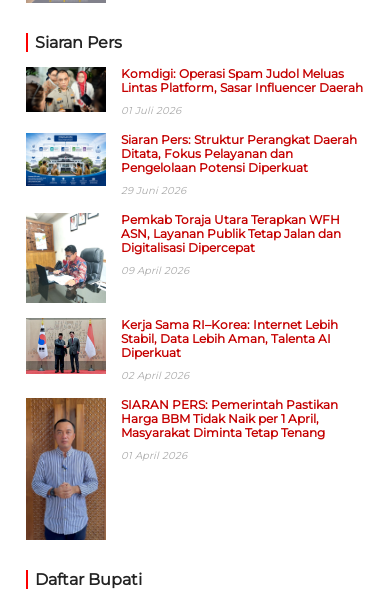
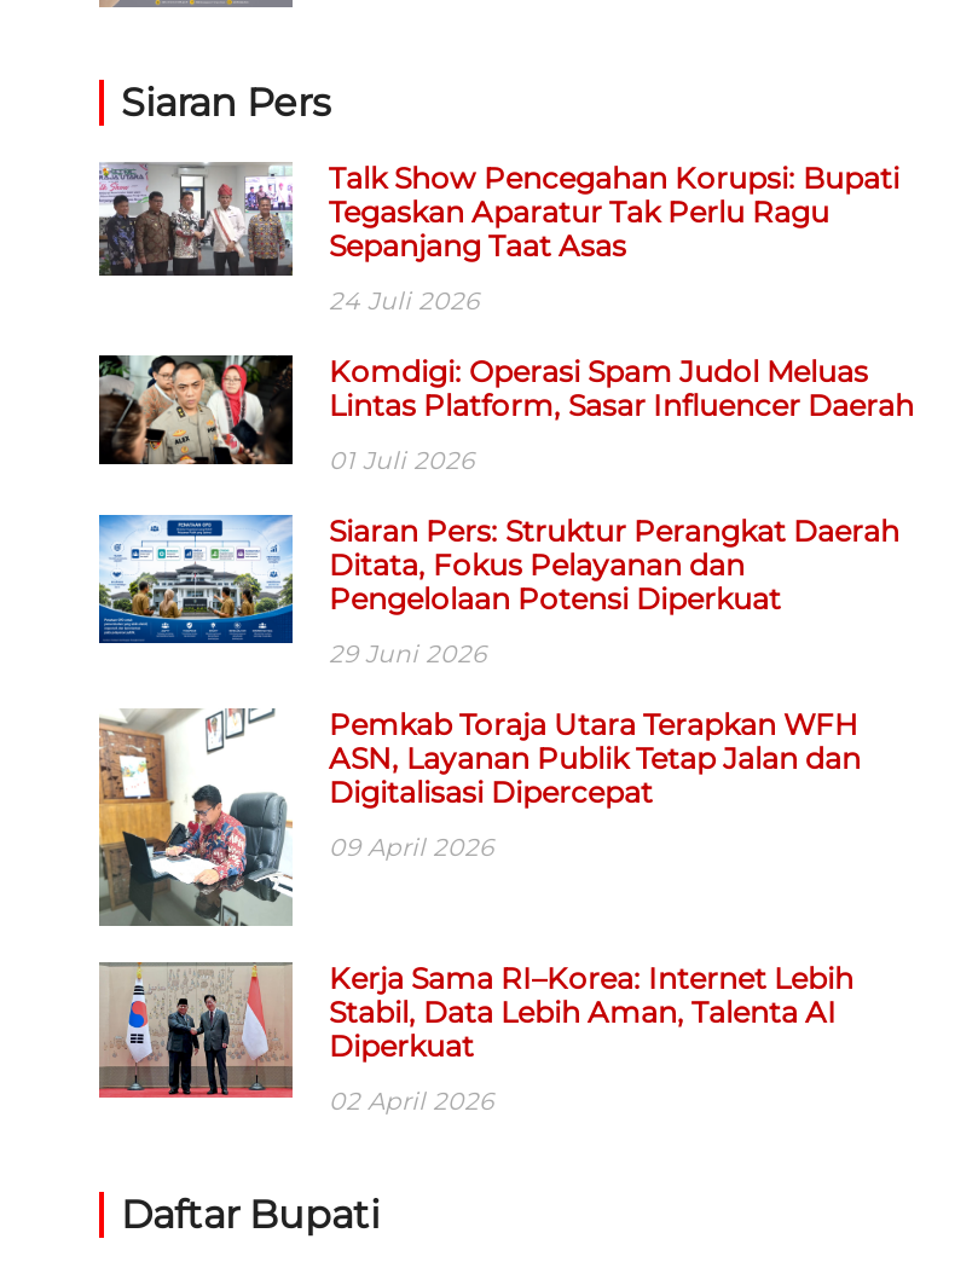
none -> [97,159,899,316] [image] | Talk Show Pencegahan Korupsi: Bupati | Tegaskan Aparatur Tak Perlu Ragu | Sepanjang Taat Asas | 24 Juli 2026
moved [25,65,363,382] -> [97,351,914,1117]: [image] | Komdigi: Operasi Spam Judol Meluas | Lintas Platform, Sasar Influencer Daerah | ... | Diperkuat | 02 April 2026
[25,397,338,541] [image] | SIARAN PERS: Pemerintah Pastikan | Harga BBM Tidak Naik per 1 April, | Masyarakat Diminta Tetap Tenang | 01 April 2026 -> none

